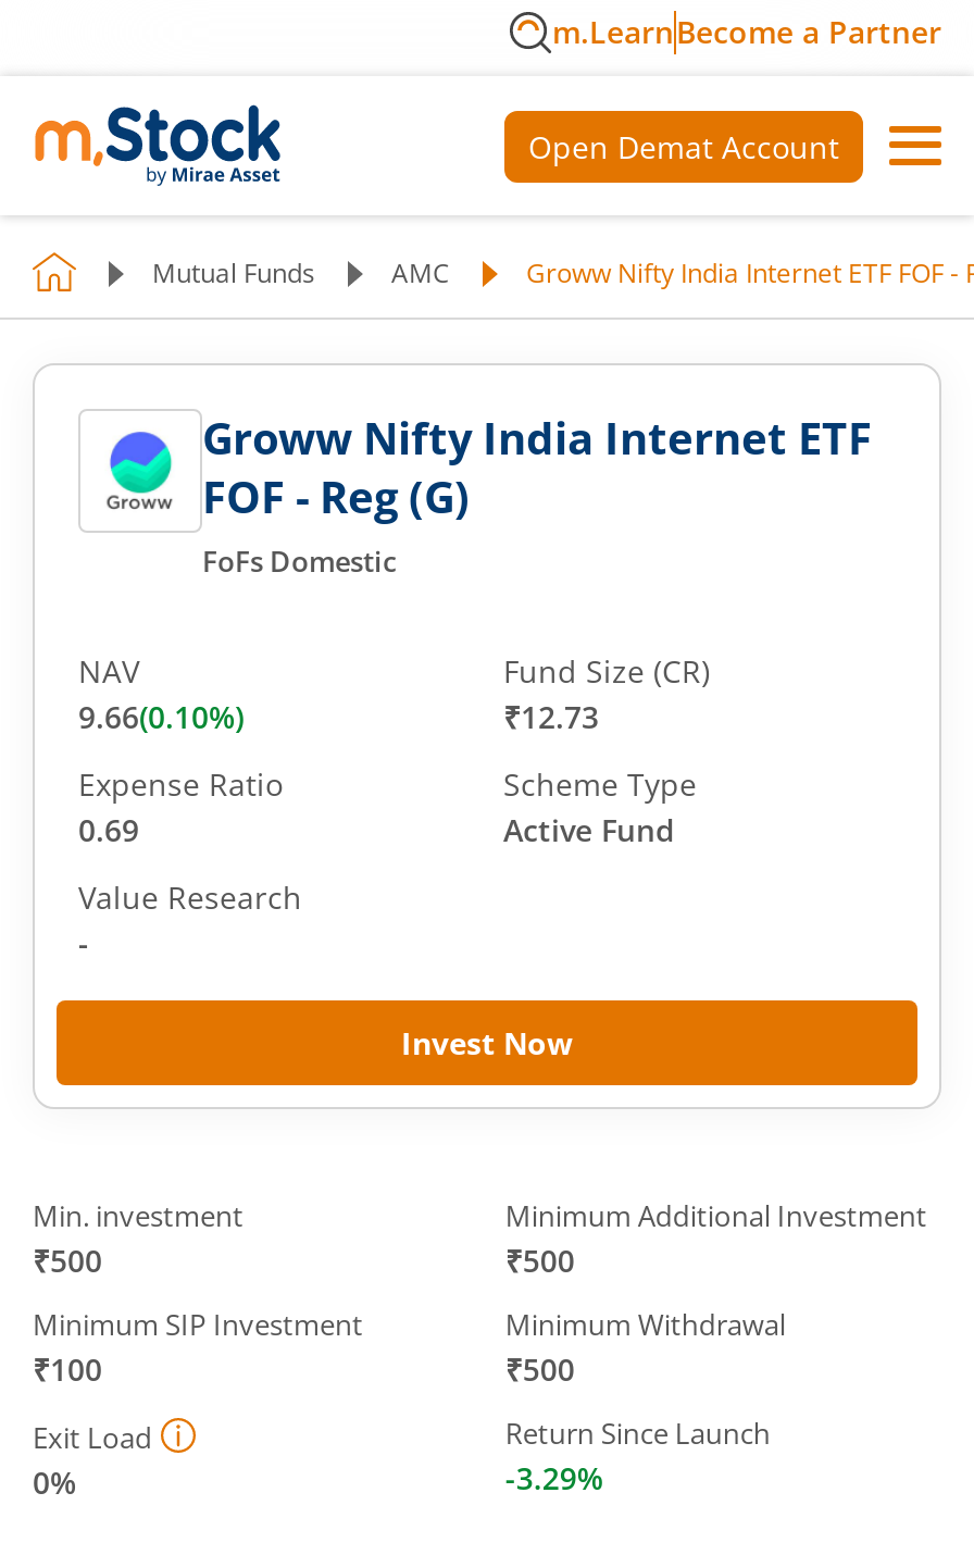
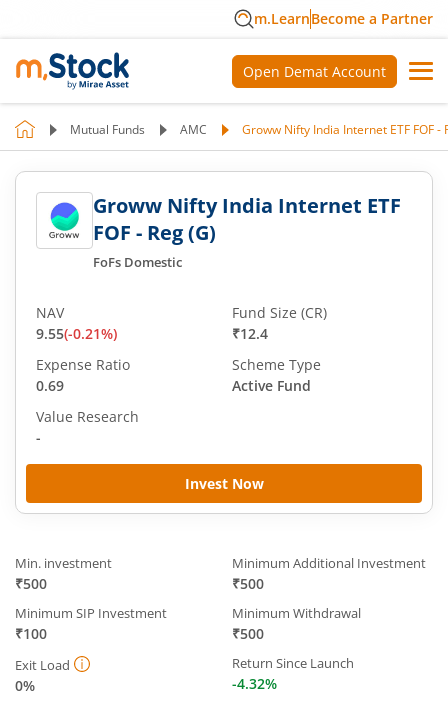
[78,696,243,737] 9.66(0.10%) -> [36,324,117,343] 9.55(-0.21%)
[503,696,599,737] ₹12.73 -> [231,324,267,343] ₹12.4
[505,1457,603,1498] -3.29% -> [232,674,277,693] -4.32%

